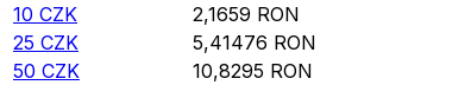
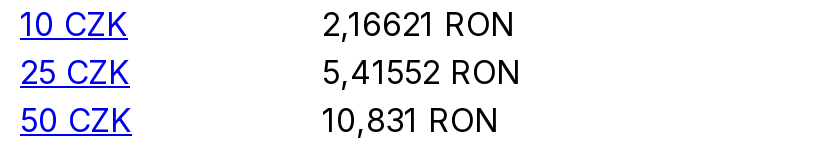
[193,2,300,26] 2,1659 RON -> [322,4,516,44] 2,16621 RON
[193,30,316,54] 5,41476 RON -> [322,52,522,92] 5,41552 RON
[193,59,313,82] 10,8295 RON -> [322,100,500,140] 10,831 RON

